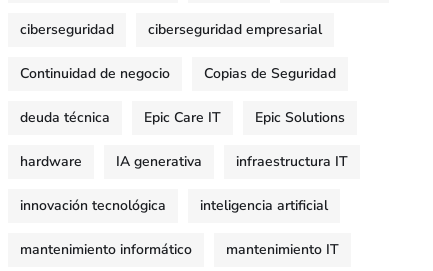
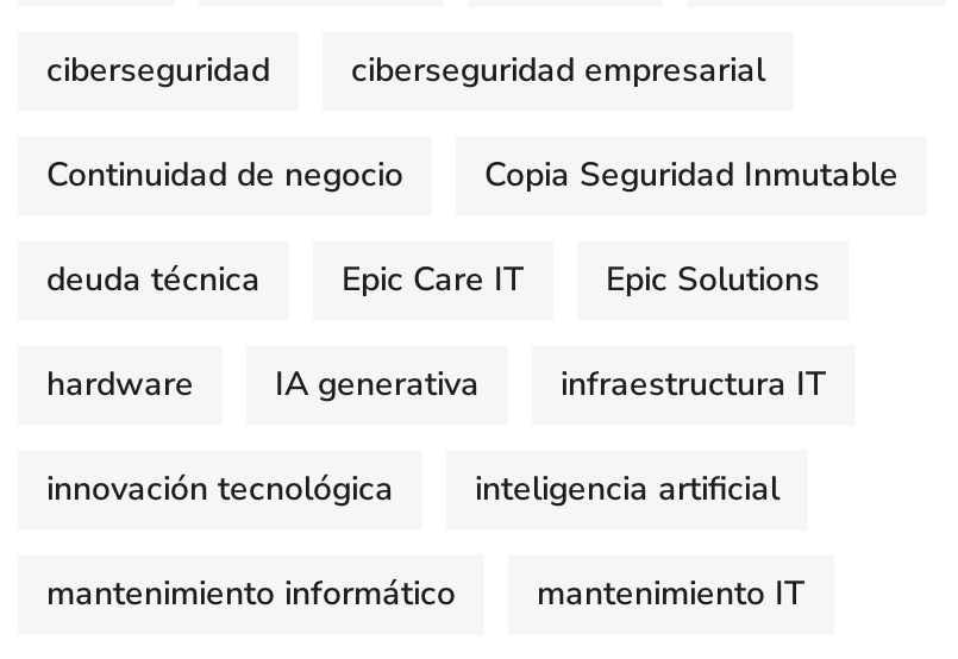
[204,64,336,83] Copias de Seguridad -> [484,151,898,197] Copia Seguridad Inmutable

